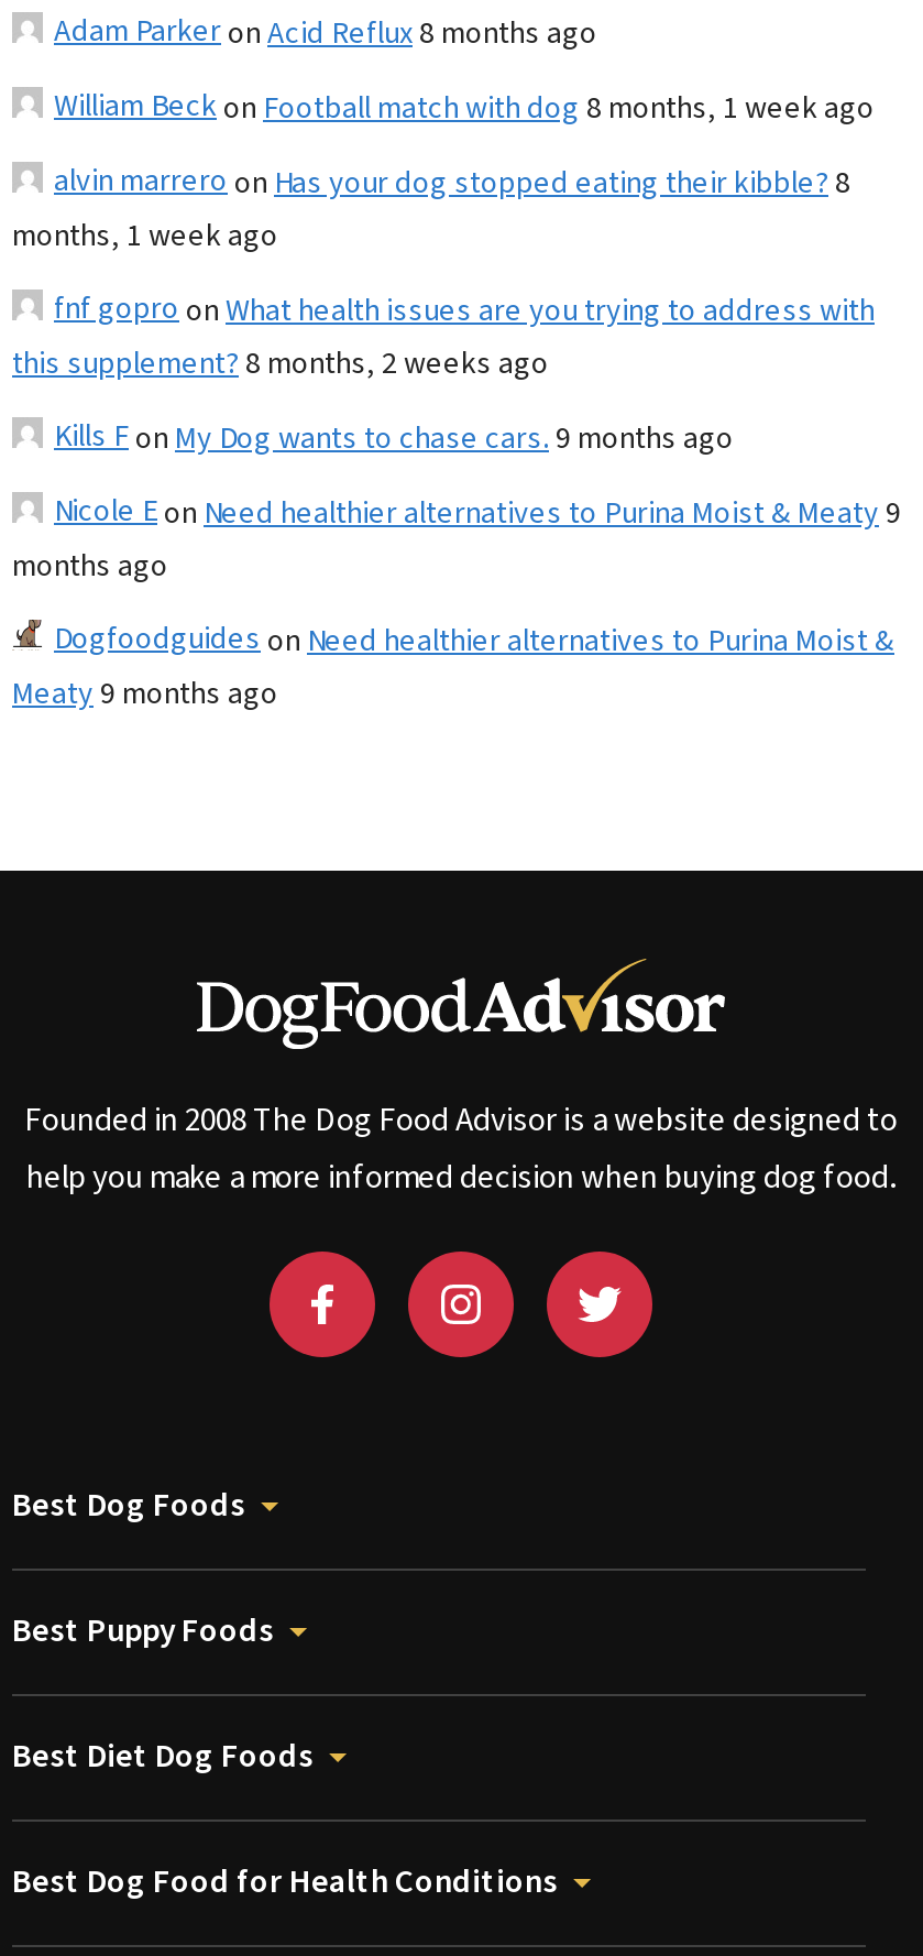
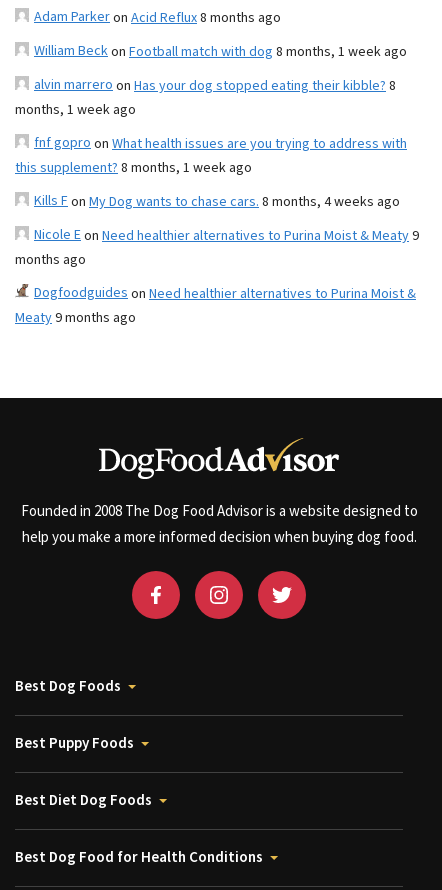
[12,342,549,386] this supplement? 8 months, 2 weeks ago -> [15,158,252,178] this supplement? 8 months, 1 week ago
[54,414,734,461] Kills Fon My Dog wants to chase cars. 9 months ago -> [34,191,400,212] Kills Fon My Dog wants to chase cars. 8 months, 4 weeks ago

